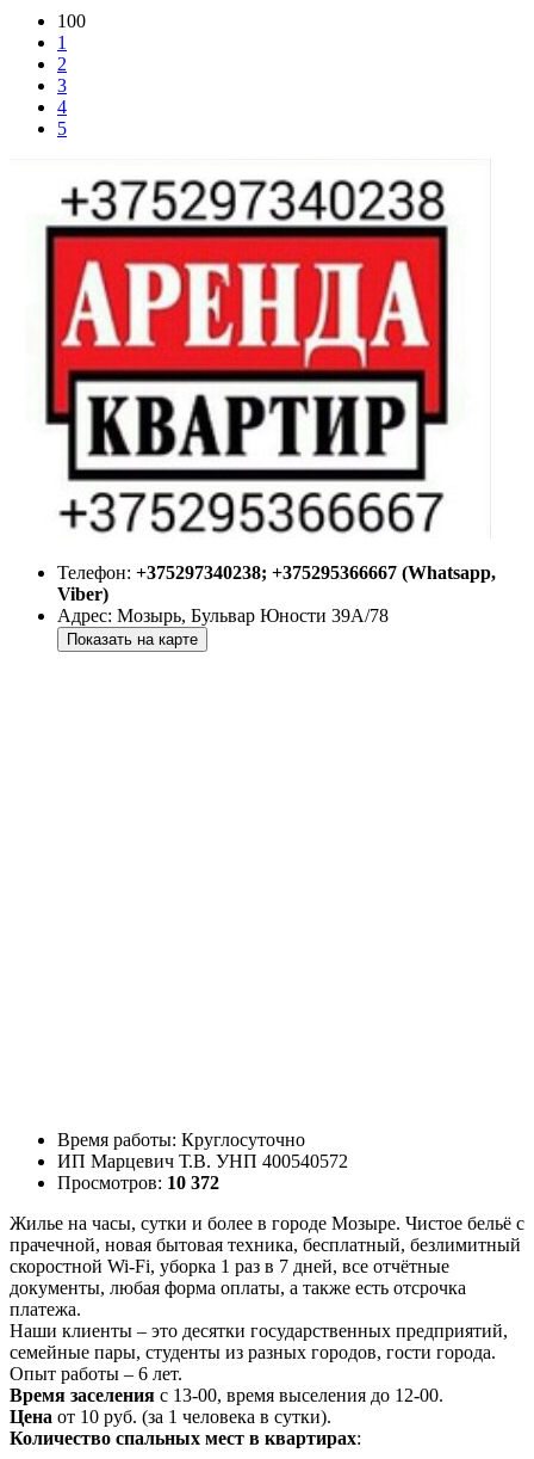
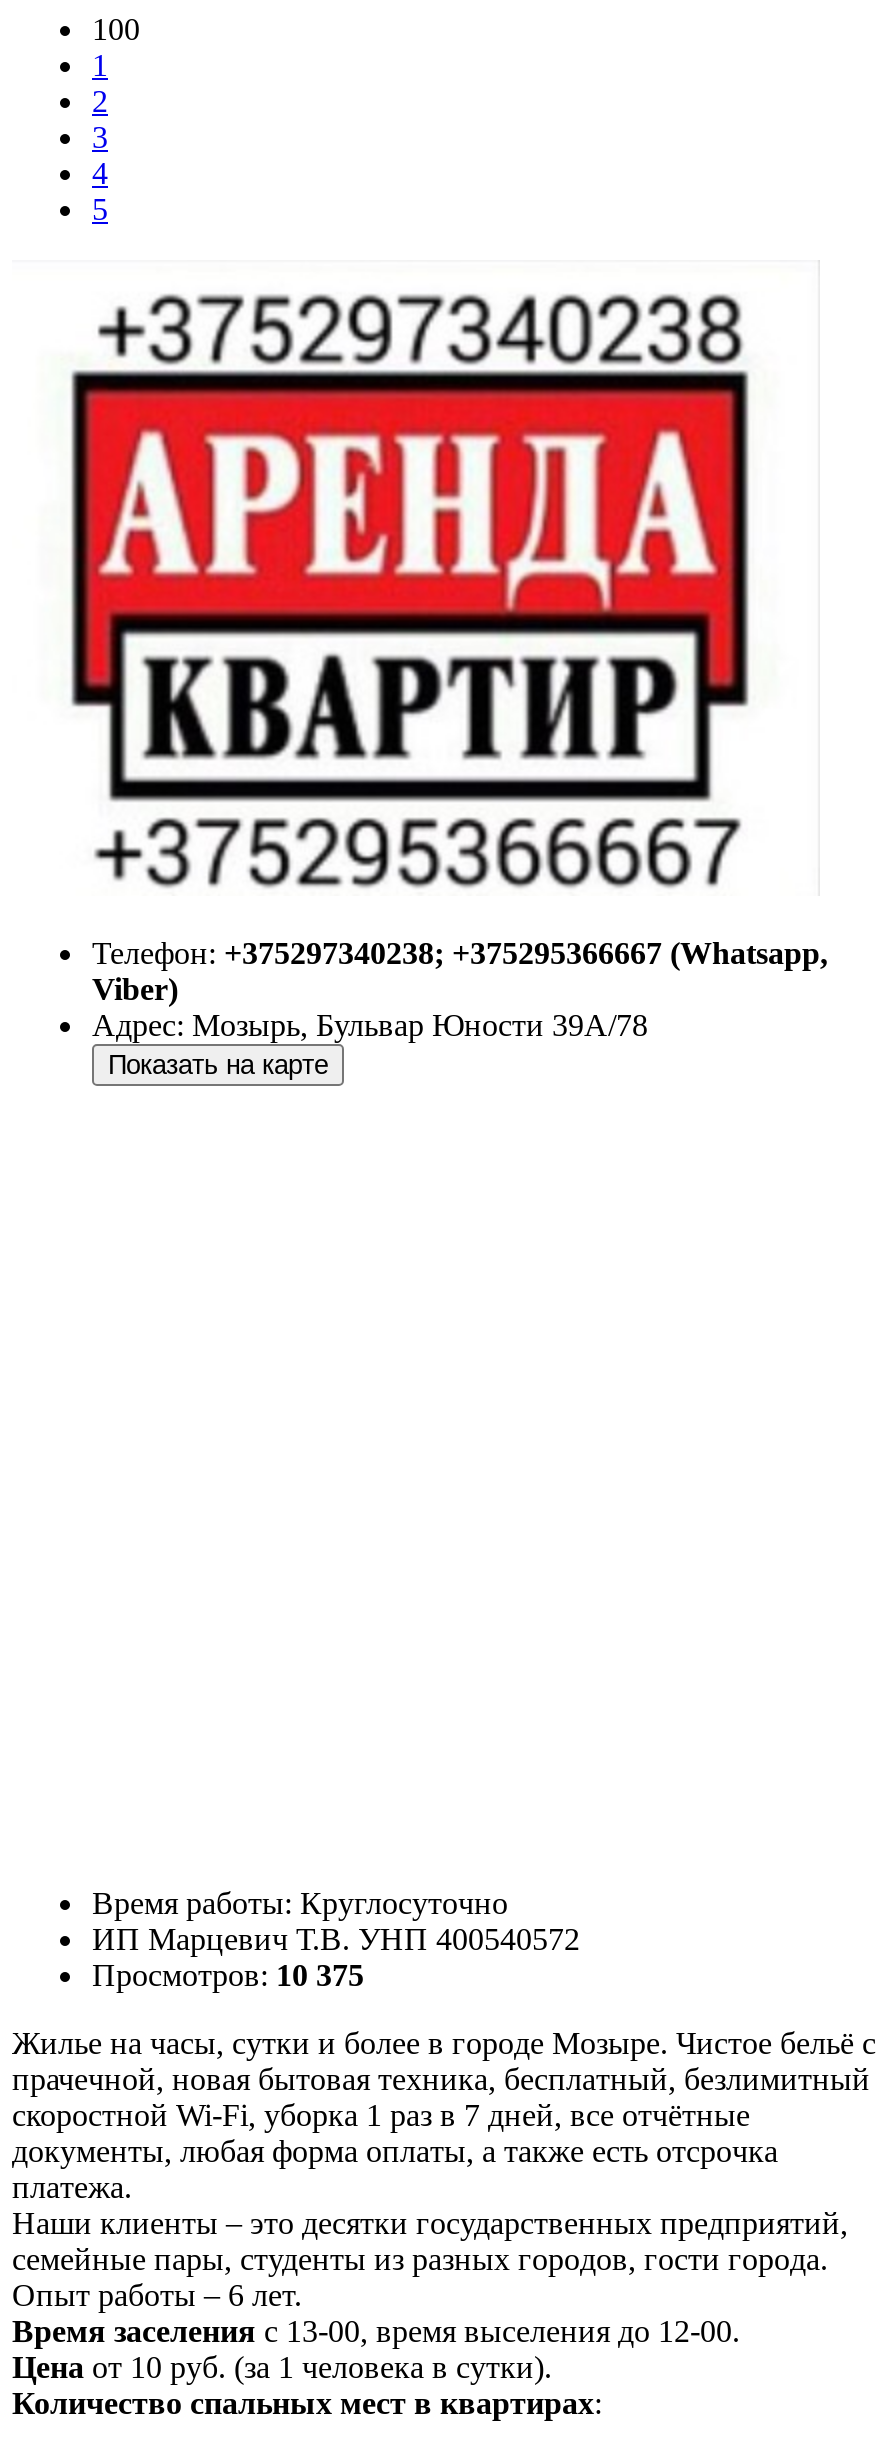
[57,1172,219,1192] Просмотров: 10 372 -> [92,1957,364,1991] Просмотров: 10 375

